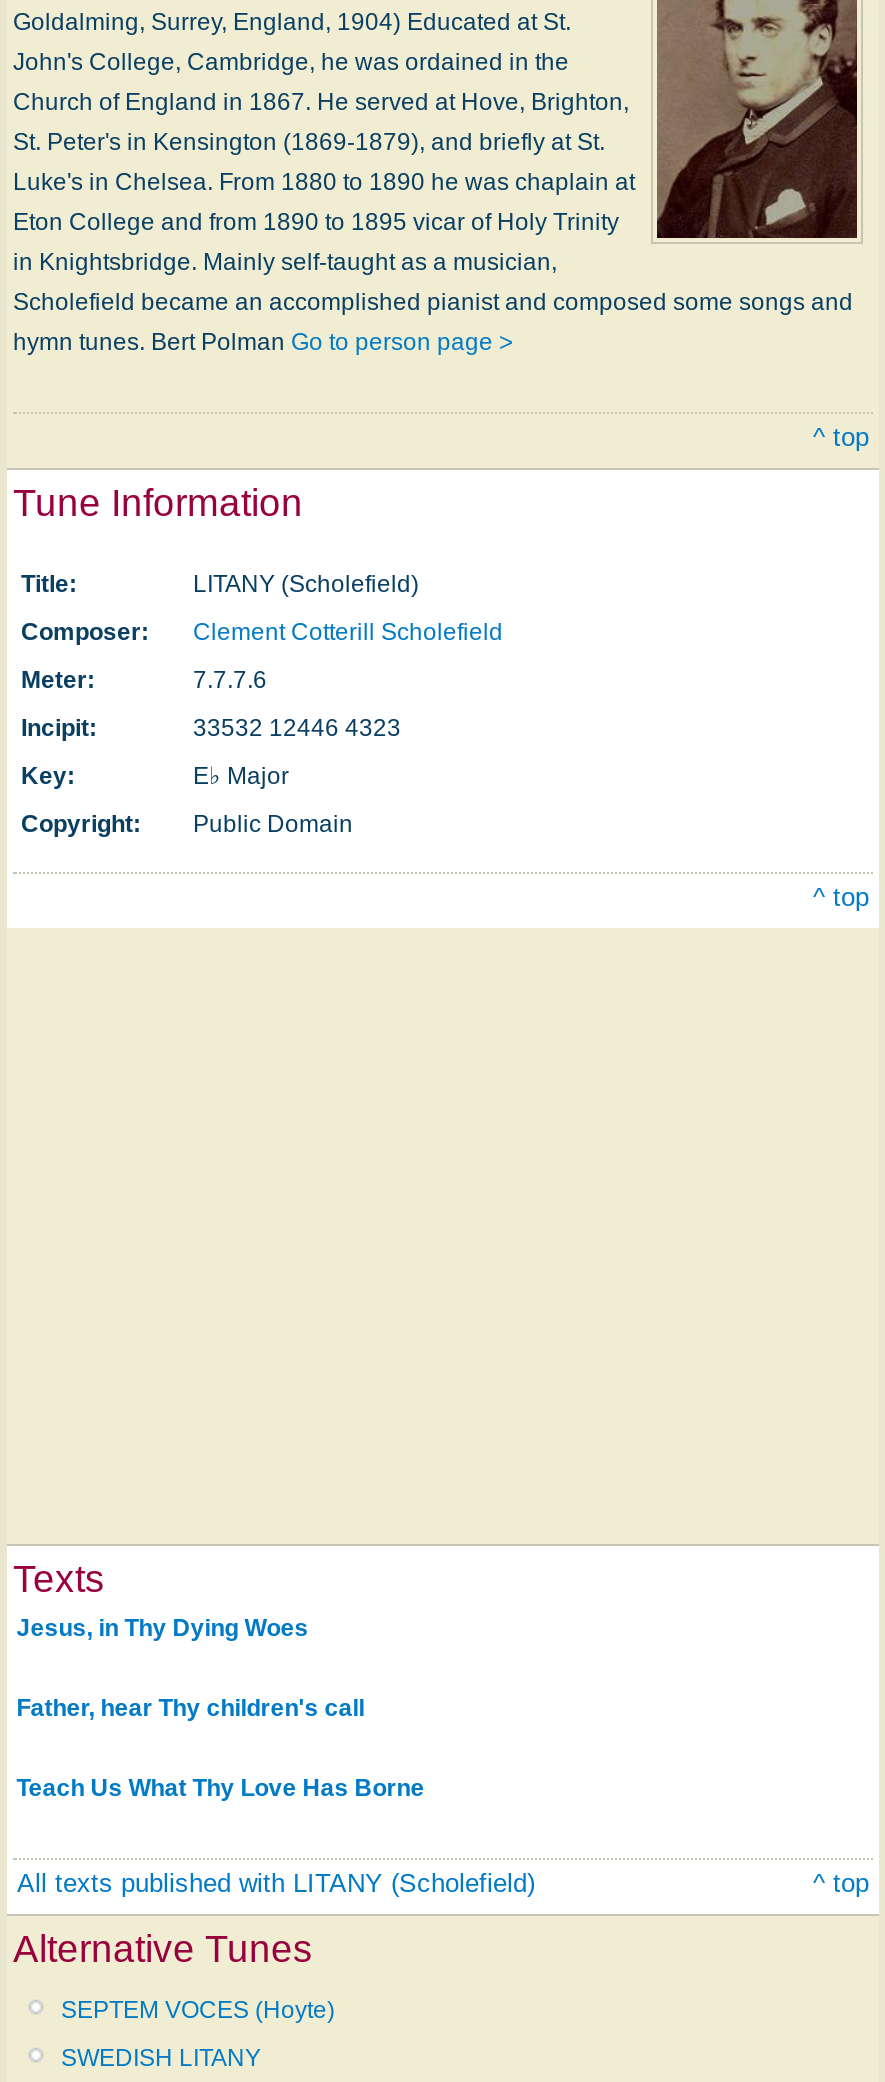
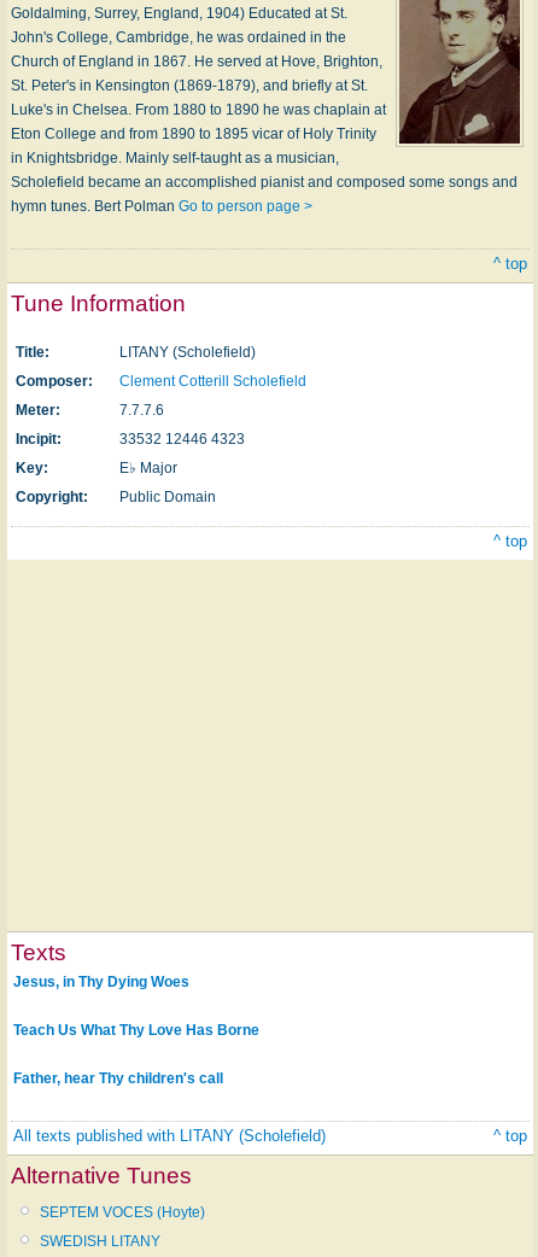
moved [17,1694,365,1722] -> [13,1070,223,1087]: Father, hear Thy children's call
moved [17,1774,425,1802] -> [13,1022,259,1038]: Teach Us What Thy Love Has Borne

